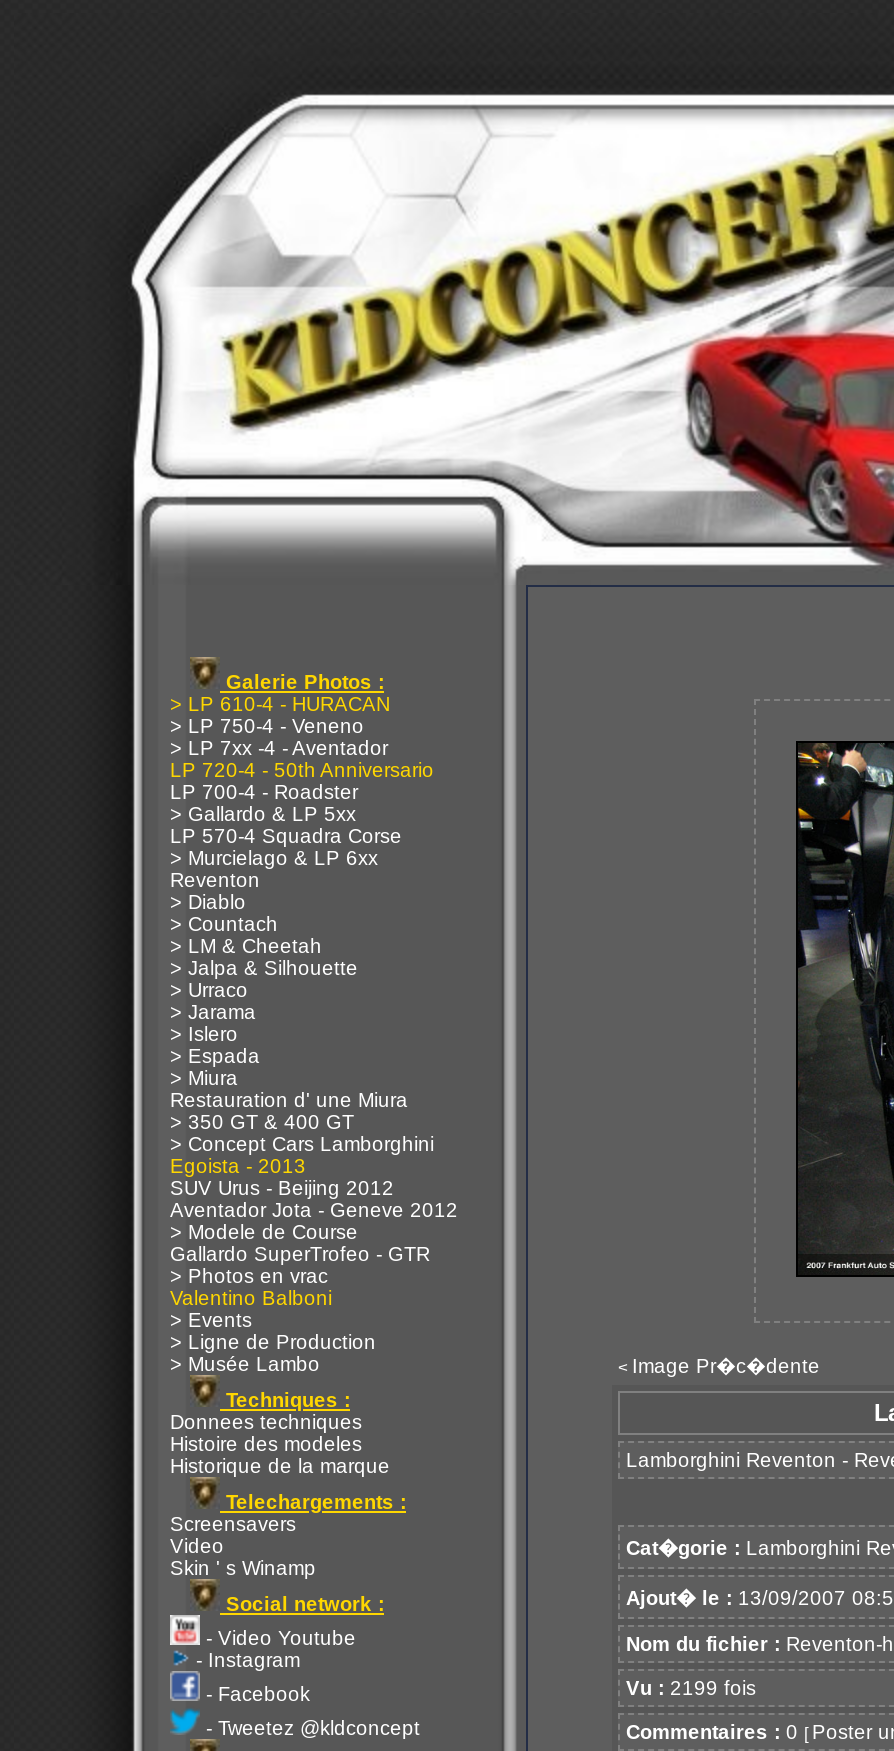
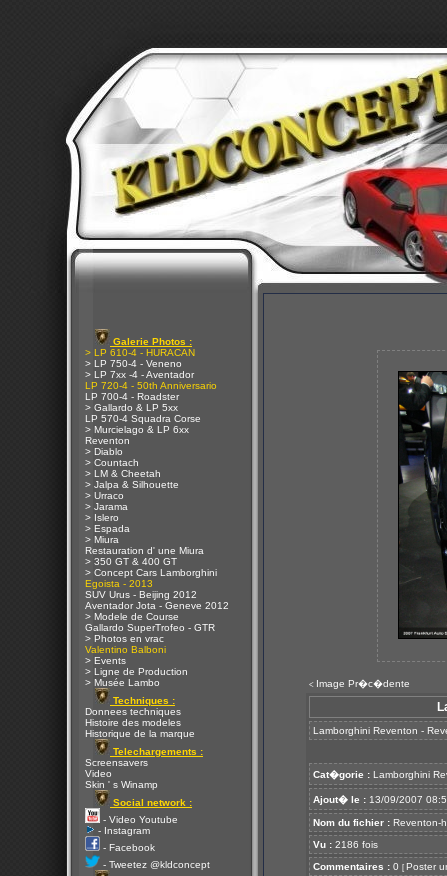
[626,1677,756,1699] Vu : 2199 fois -> [313,839,378,850] Vu : 2186 fois

